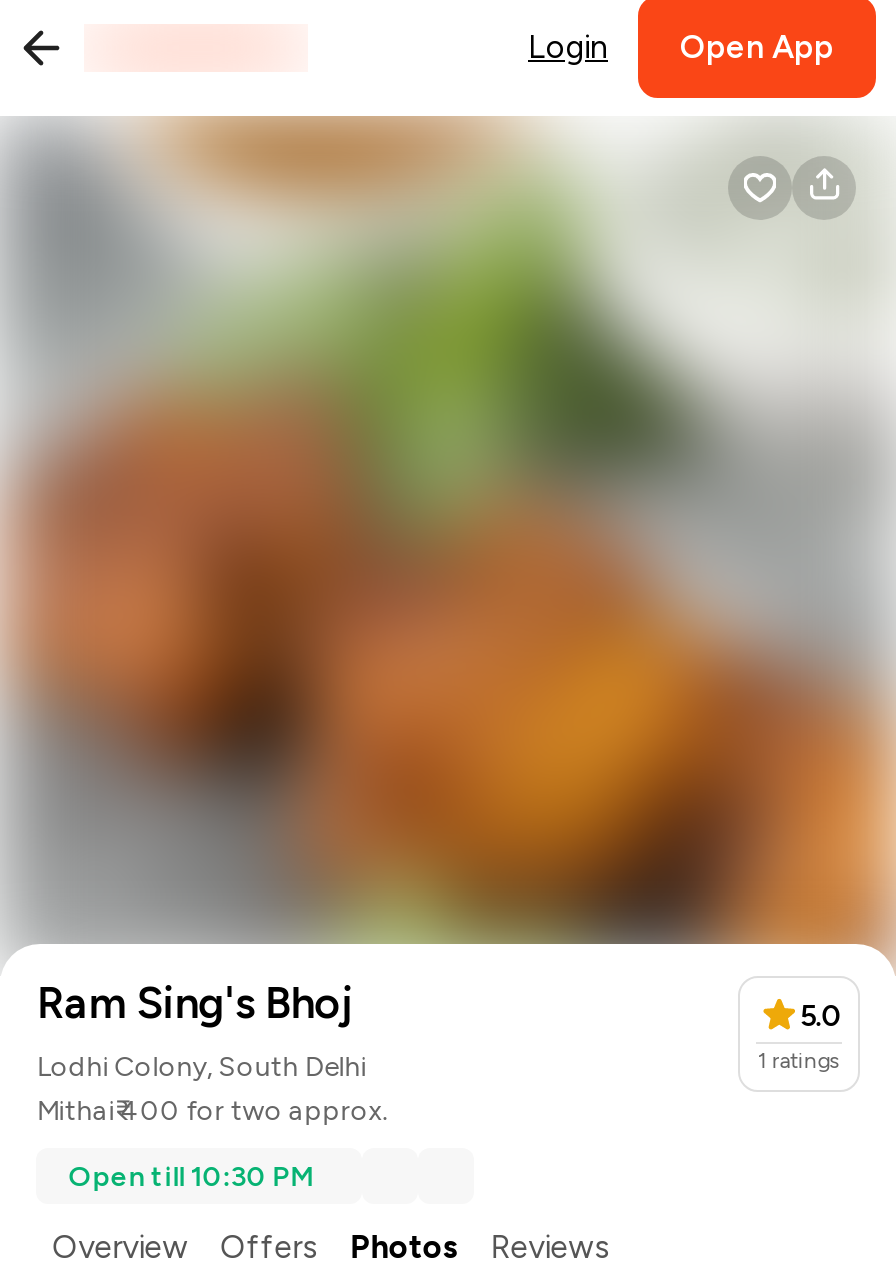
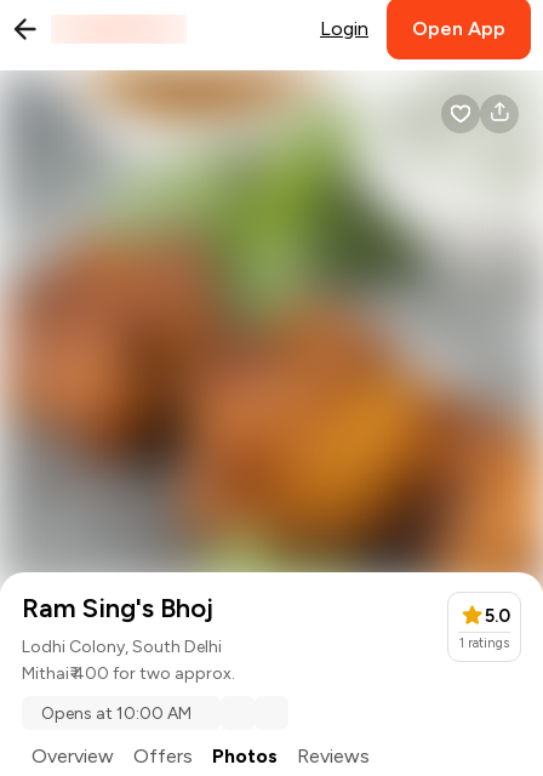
[69,1160,315,1194] Open till 10:30 PM -> [42,703,192,724] Opens at 10:00 AM

